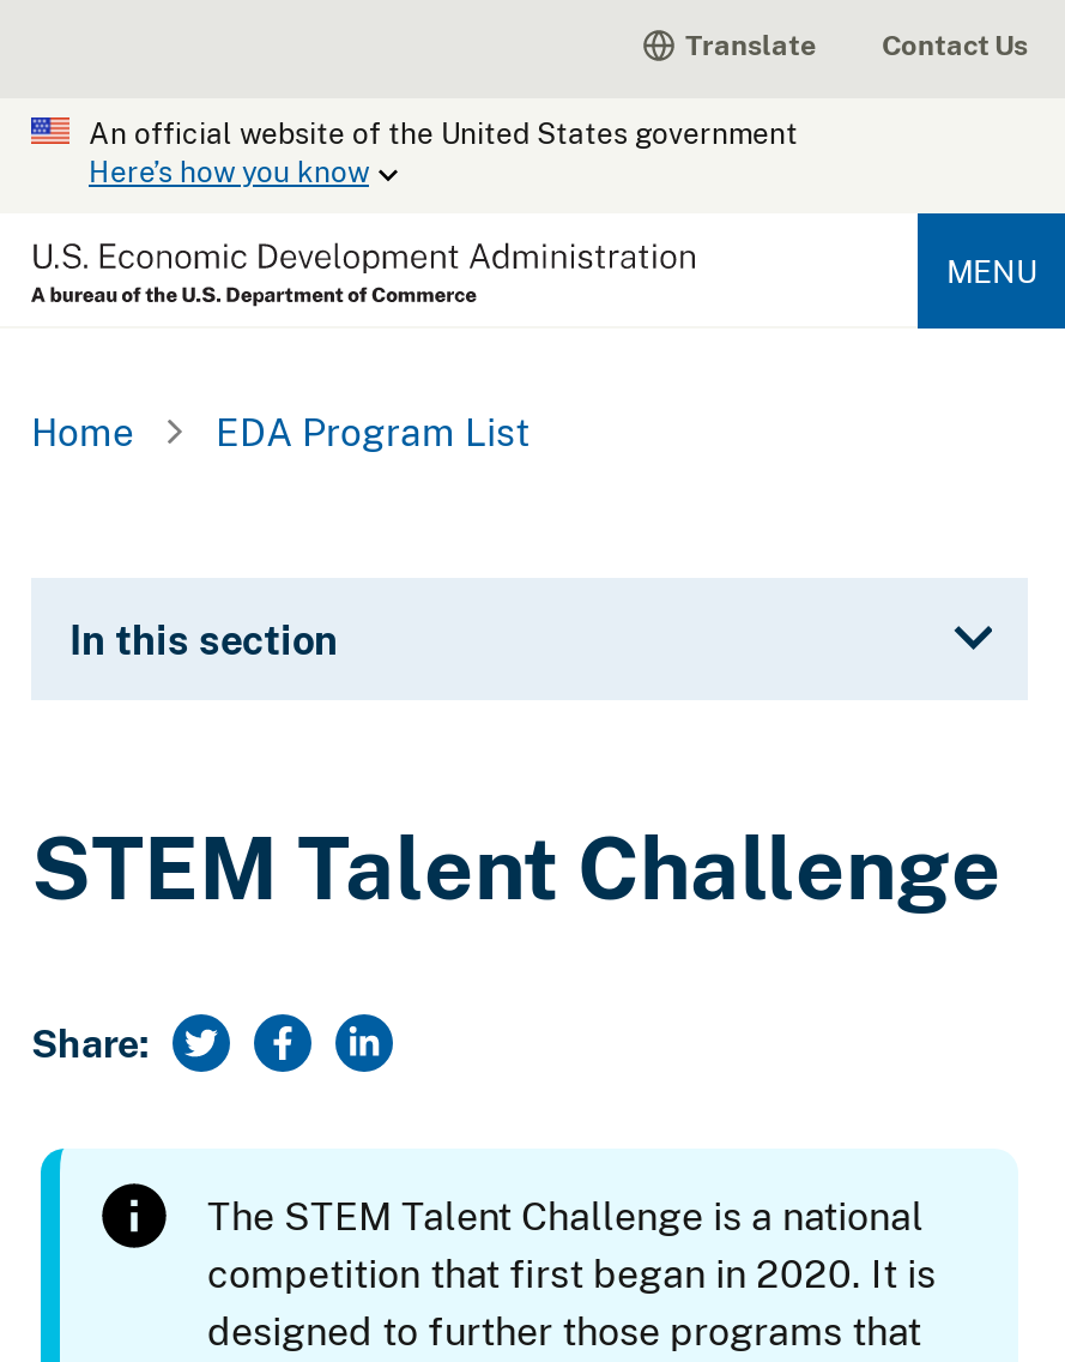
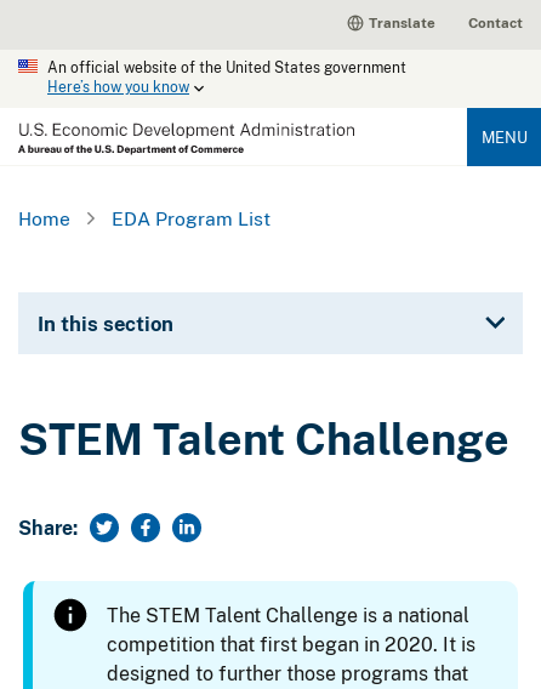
[882,26,1028,62] Contact Us -> [468,13,523,32] Contact

